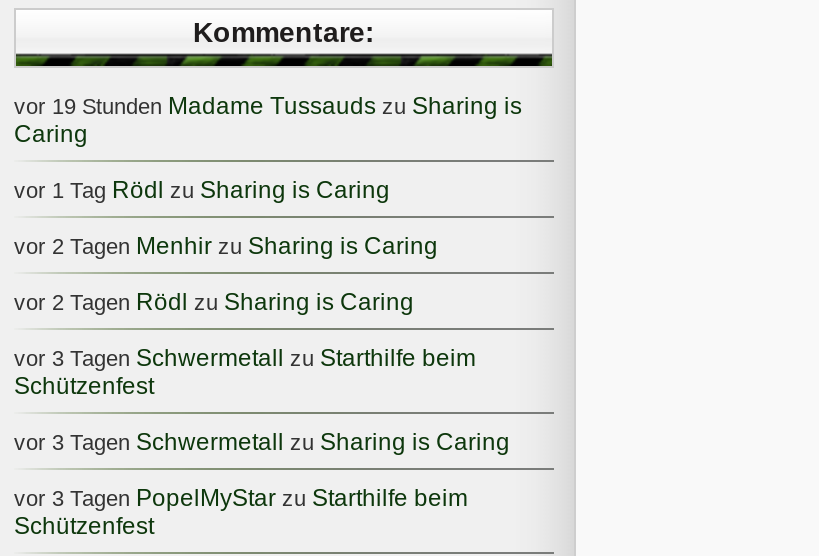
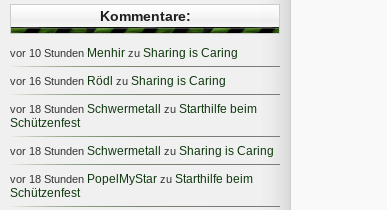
[14,92,522,372] vor 19 Stunden Madame Tussauds zu Sharing is | Caring | vor 1 Tag Rödl zu Sharing is Caring | vor 2 Tagen Menhir zu Sharing is Caring | vor 2 Tagen Rödl zu Sharing is Caring | vor 3 Tagen Schwermetall zu Starthilfe beim -> [10,46,257,116] vor 10 Stunden Menhir zu Sharing is Caring | vor 16 Stunden Rödl zu Sharing is Caring | vor 18 Stunden Schwermetall zu Starthilfe beim
[14,428,510,456] vor 3 Tagen Schwermetall zu Sharing is Caring -> [10,144,274,158] vor 18 Stunden Schwermetall zu Sharing is Caring
[14,484,468,512] vor 3 Tagen PopelMyStar zu Starthilfe beim -> [10,172,253,186] vor 18 Stunden PopelMyStar zu Starthilfe beim

